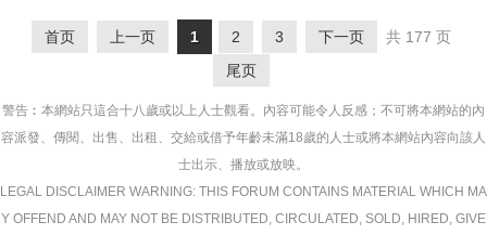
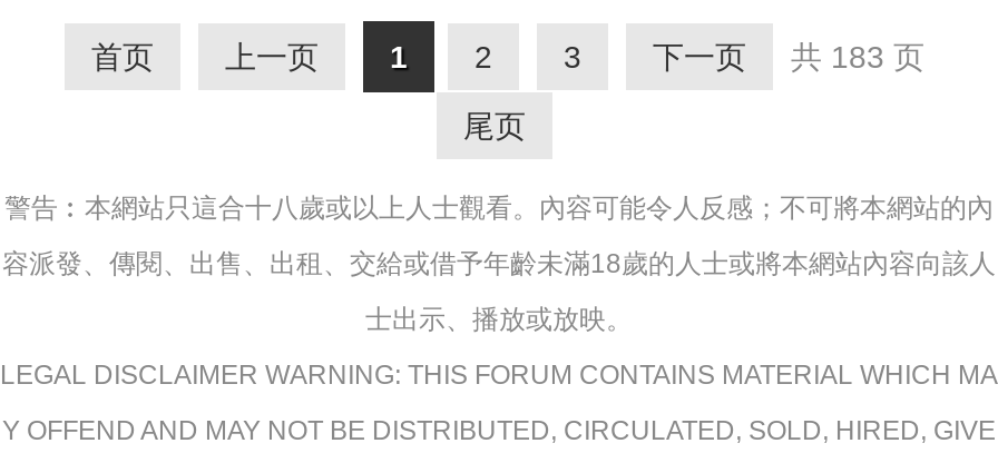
[45,28,455,45] 首页 上一页 1 2 3 下一页 共 177 页 -> [91,39,933,75] 首页 上一页 1 2 3 下一页 共 183 页

